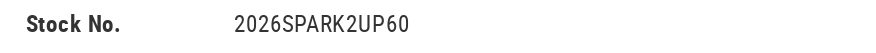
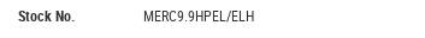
[234,11,410,39] 2026SPARK2UP60 -> [143,9,254,25] MERC9.9HPEL/ELH

